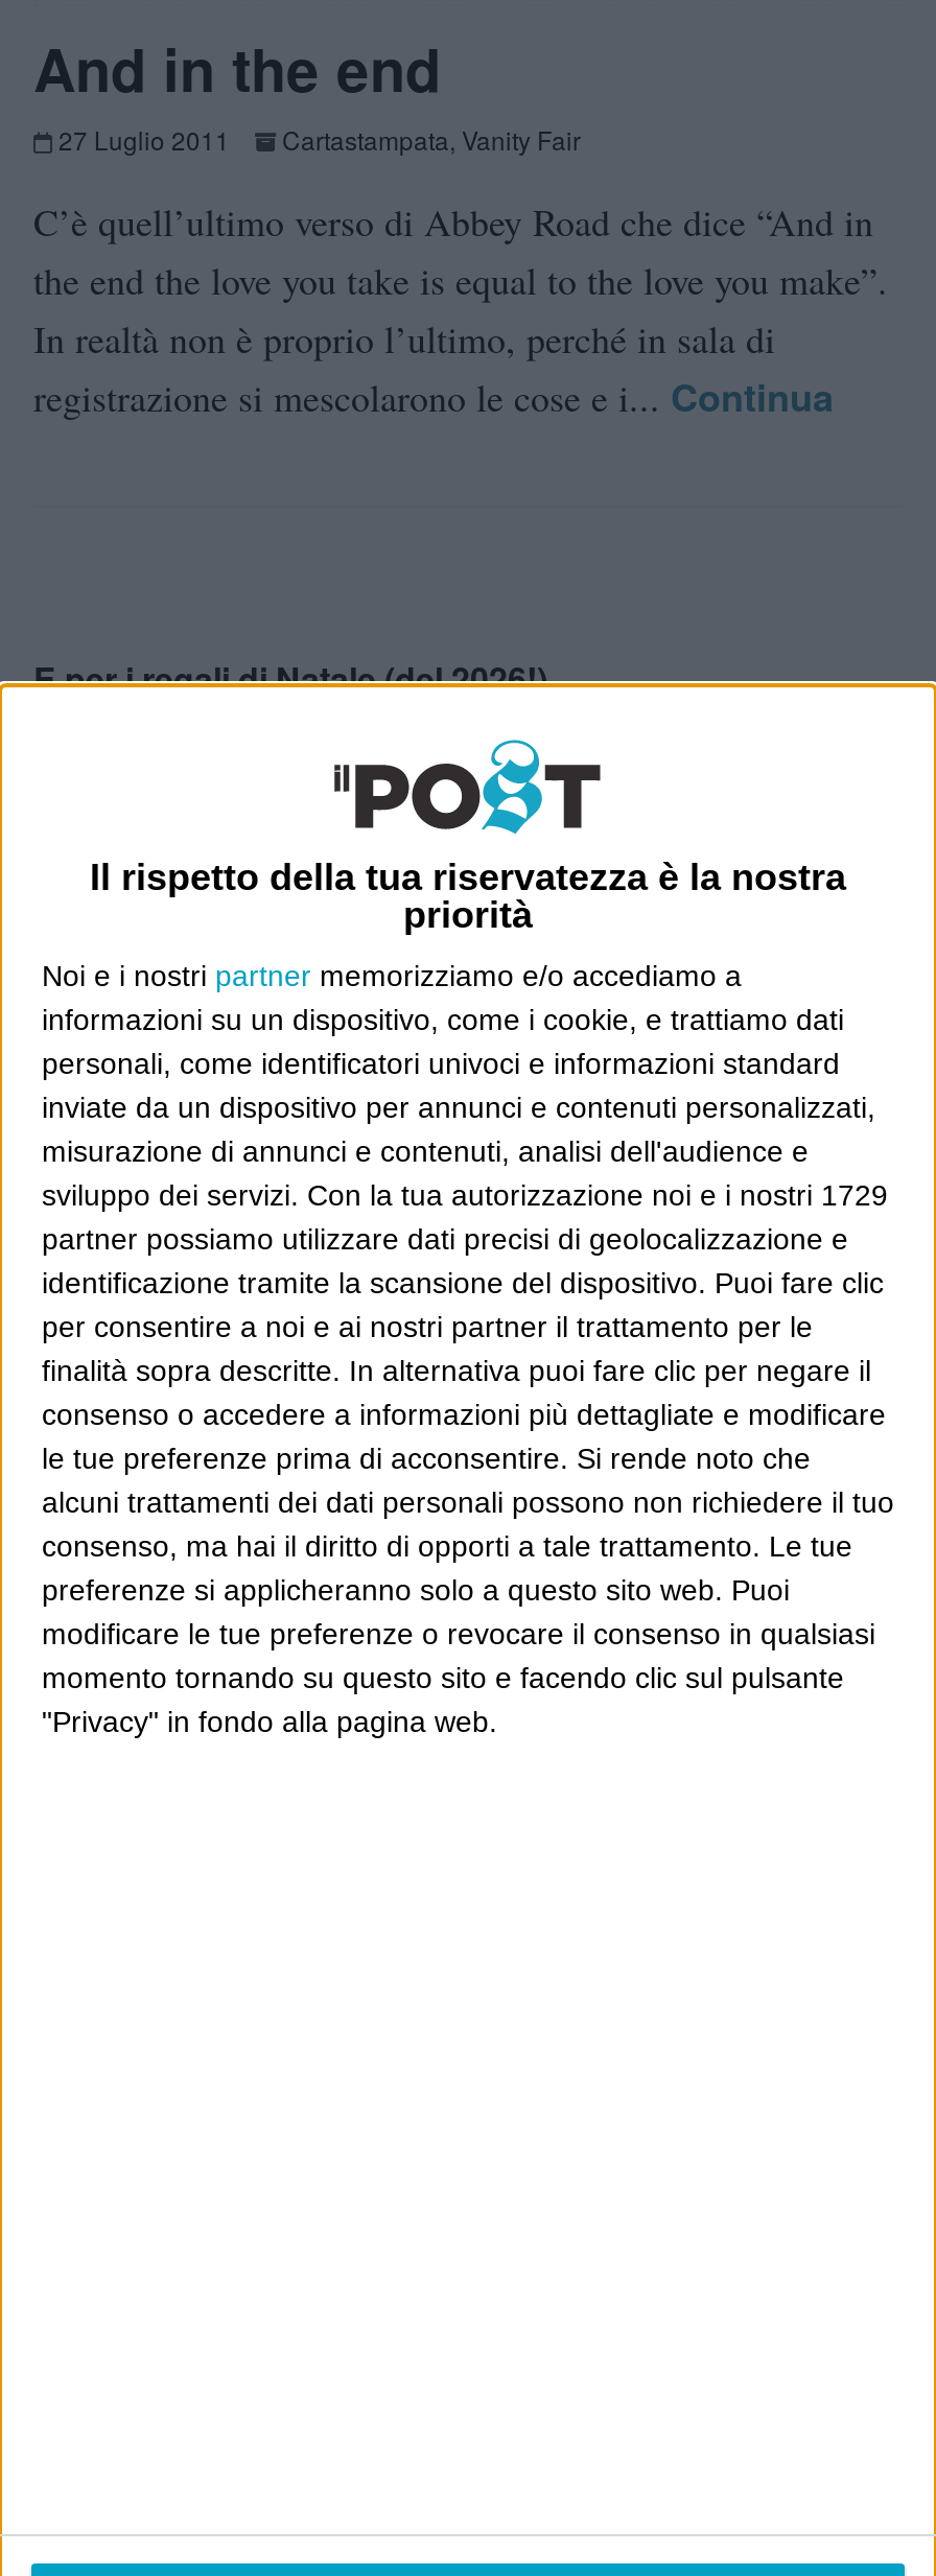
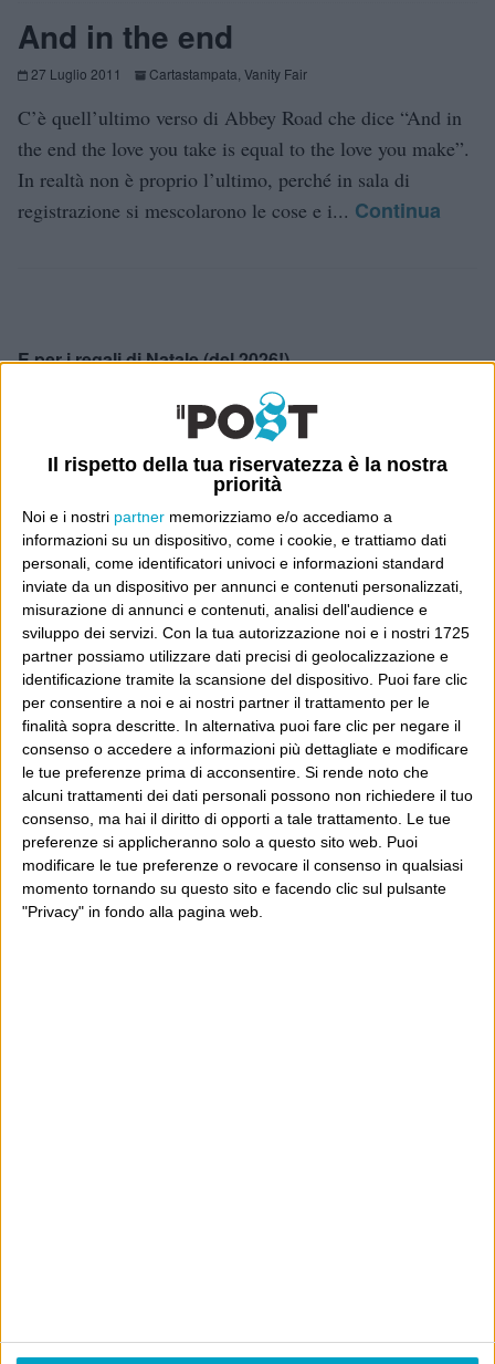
[42,1179,888,1213] sviluppo dei servizi. Con la tua autorizzazione noi e i nostri 1729 -> [22,624,470,642] sviluppo dei servizi. Con la tua autorizzazione noi e i nostri 1725

